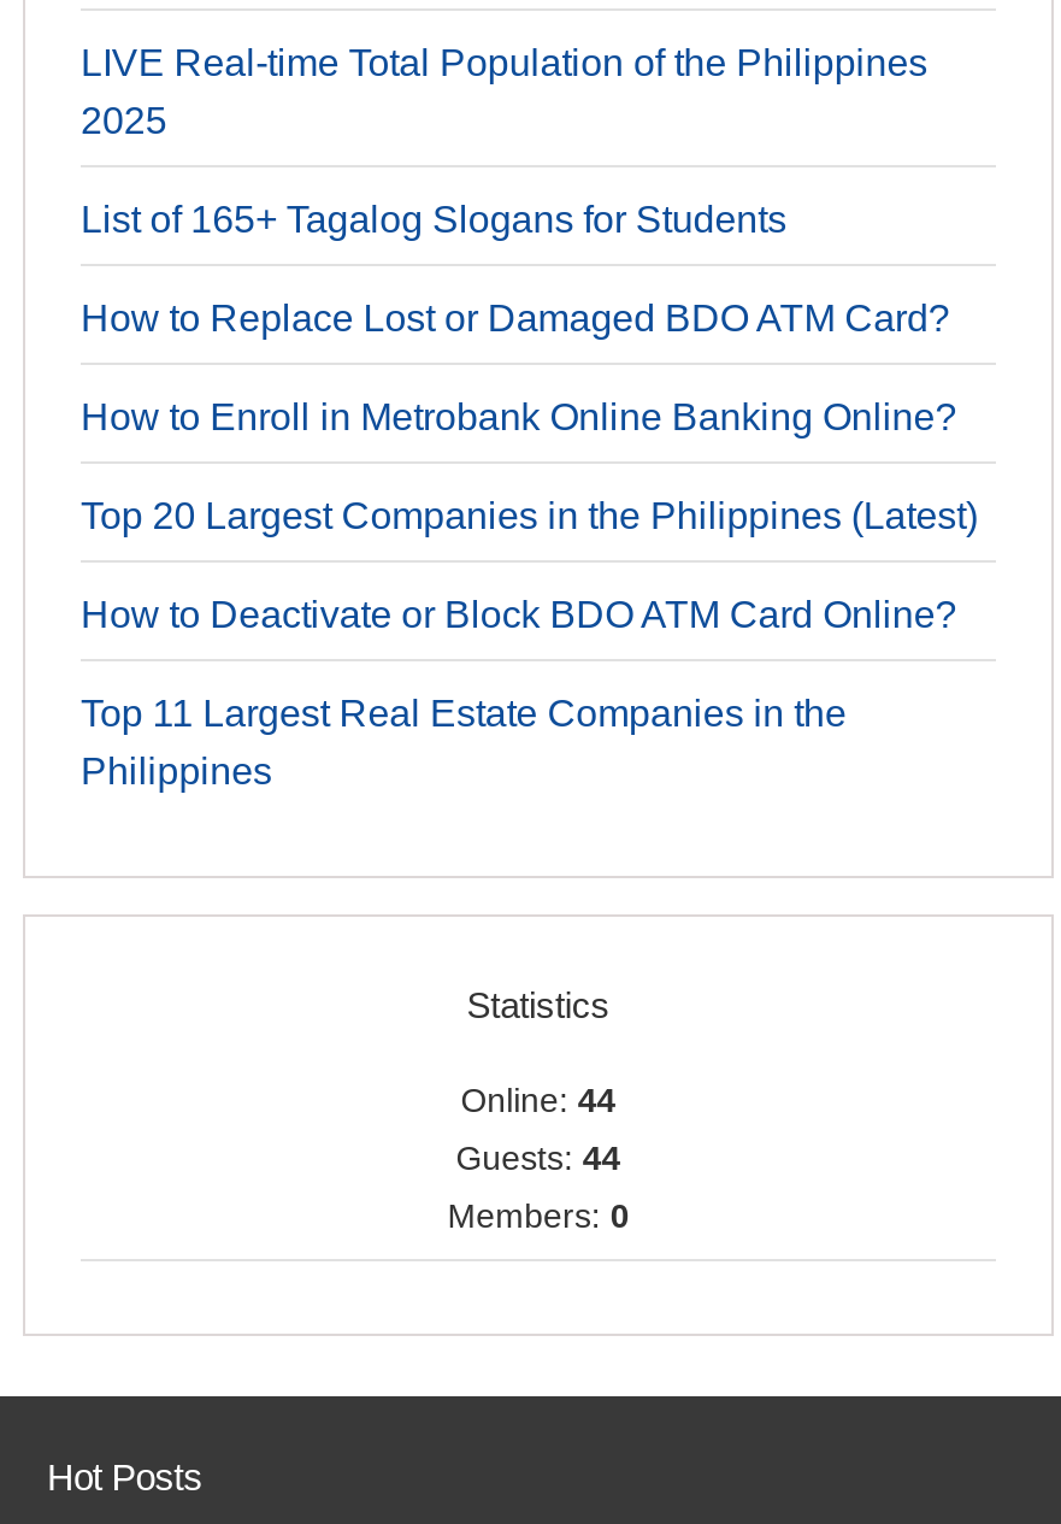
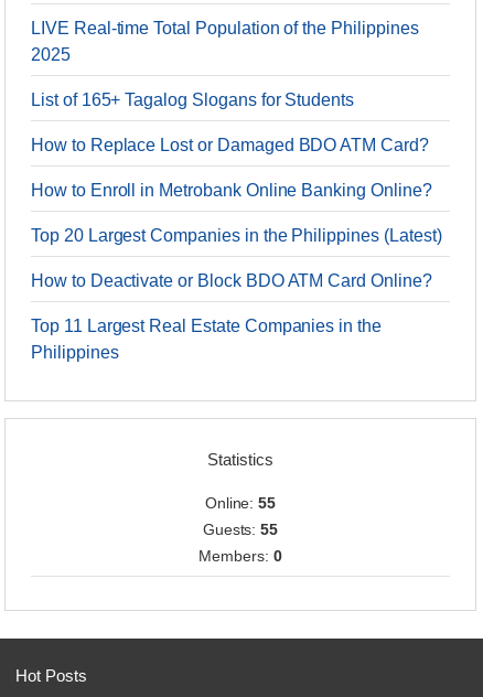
[461,1081,616,1120] Online: 44 -> [205,494,276,512] Online: 55
[456,1139,621,1178] Guests: 44 -> [203,521,278,538] Guests: 55

